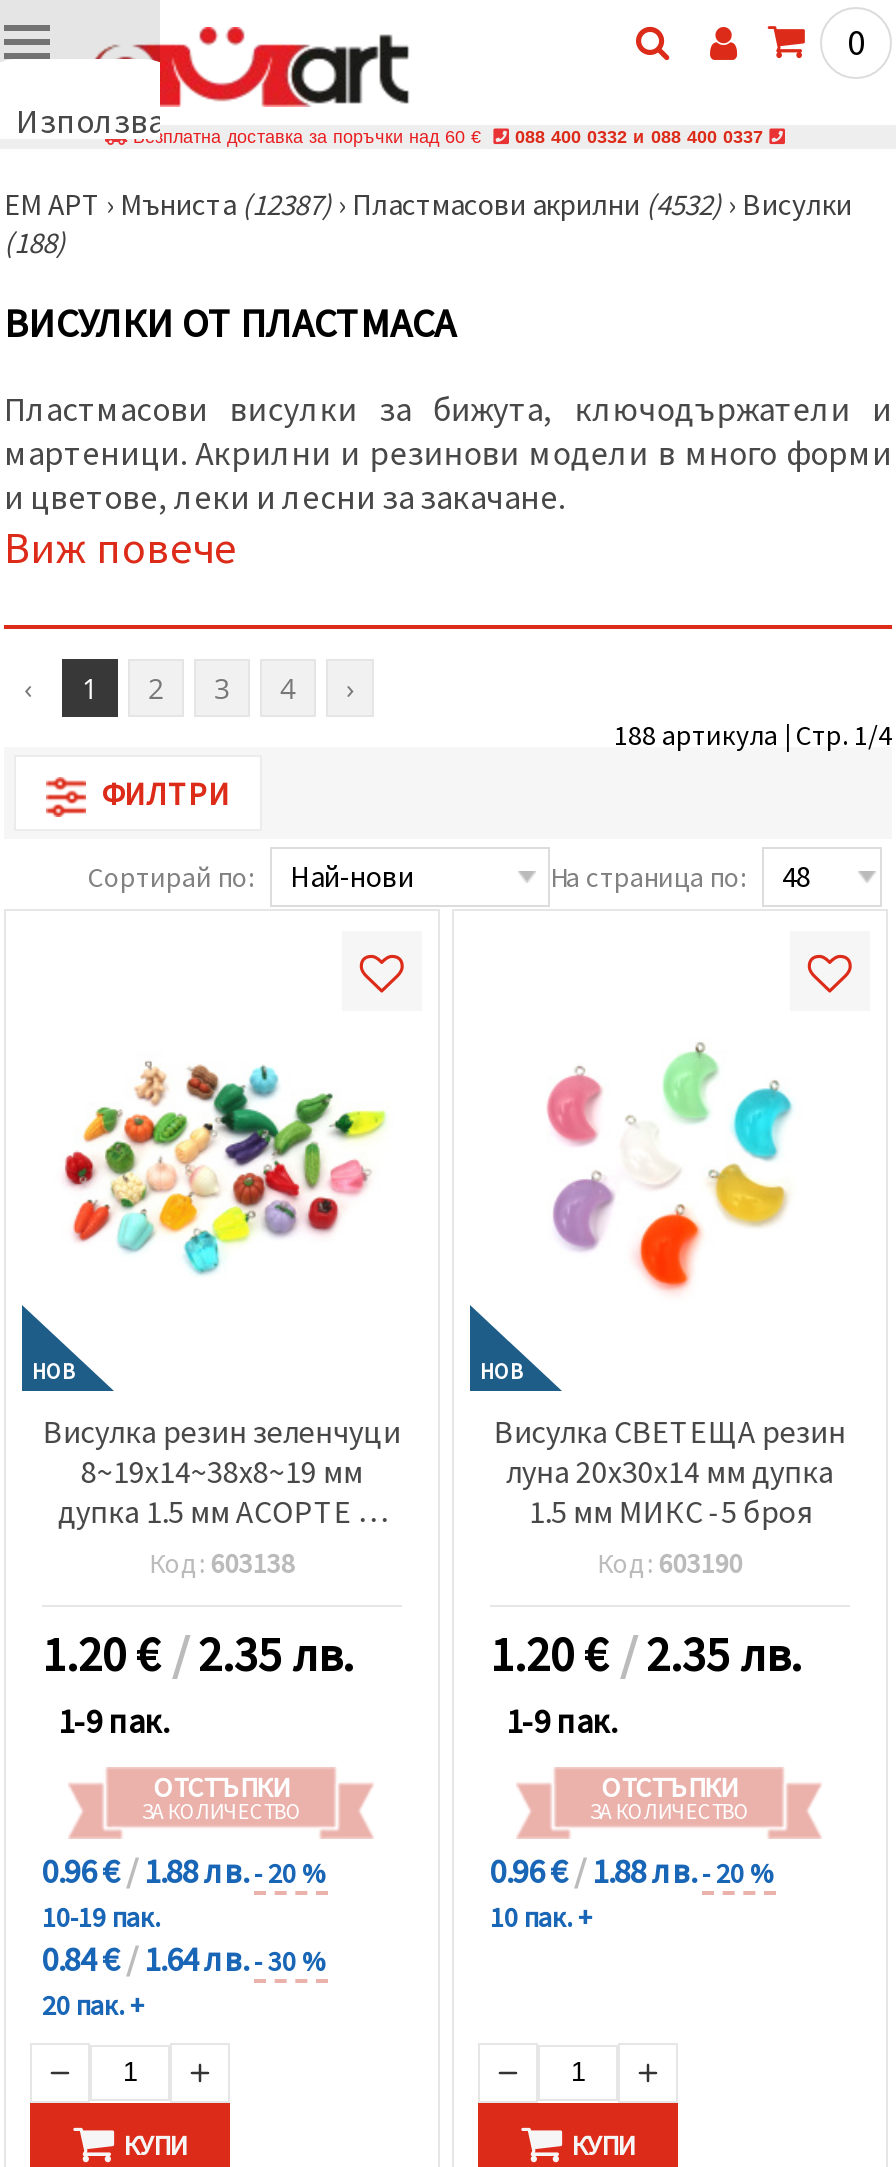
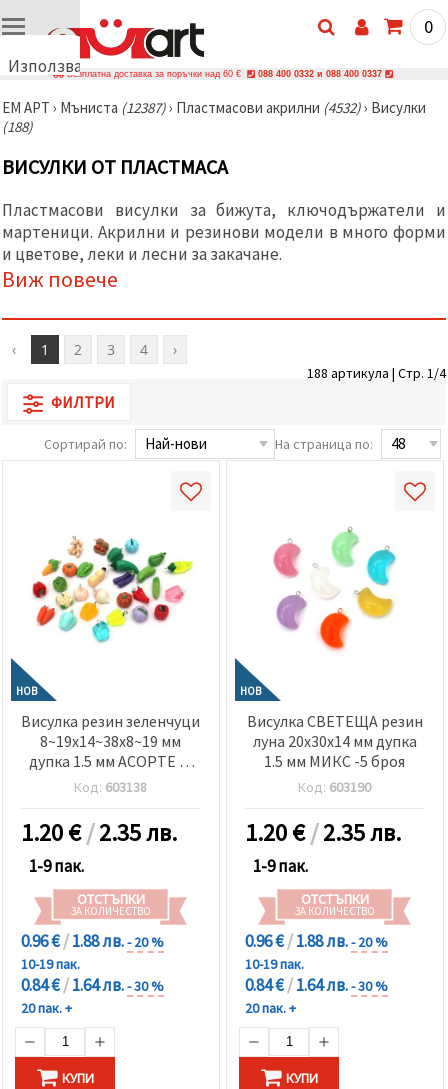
[490,1898,592,1934] 10 пак. + -> [245,955,388,1017] 10-19 пак. | 0.84 € / 1.64 лв.- 30 % | 20 пак. +

